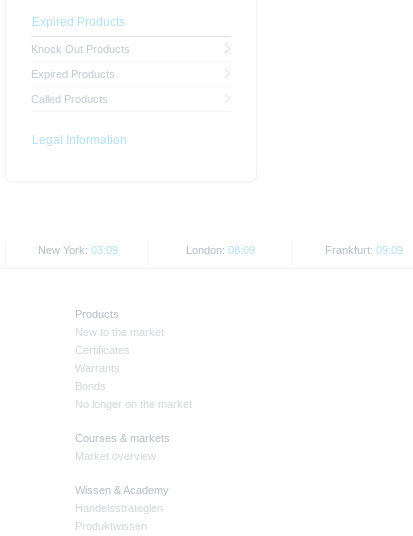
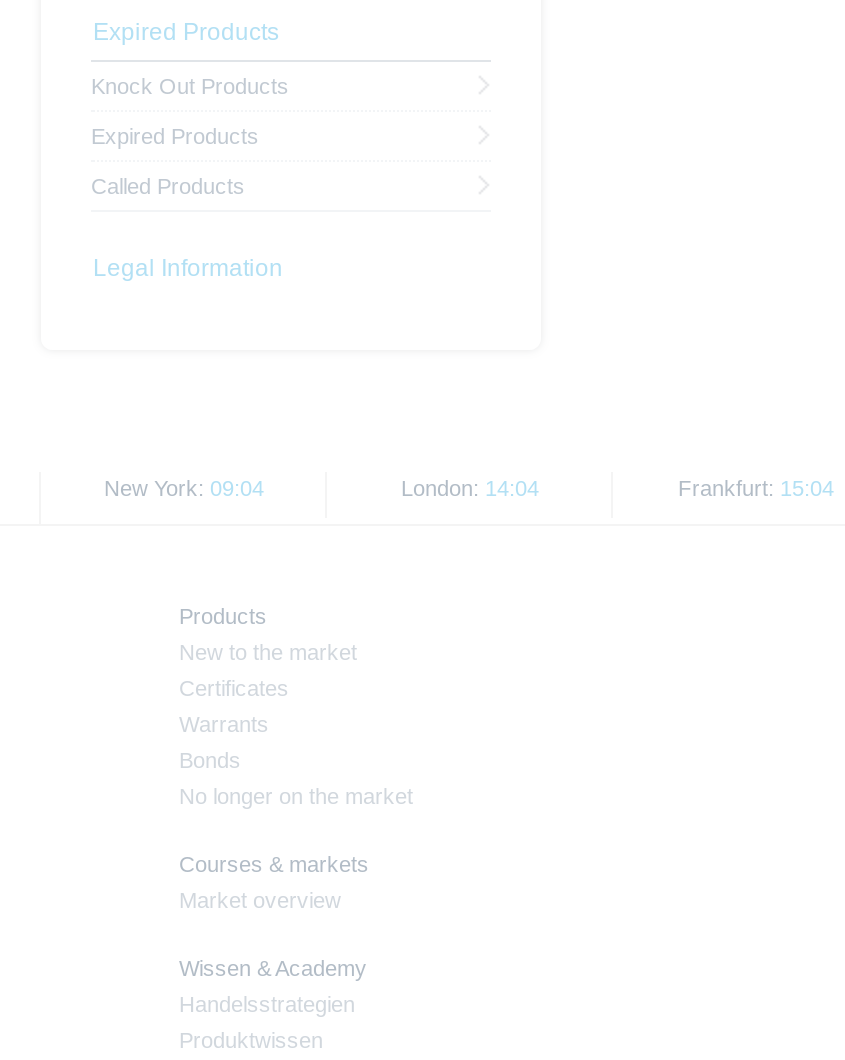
[37,244,117,256] New York: 03:09 -> [104,476,264,500] New York: 09:04
[186,244,255,256] London: 08:09 -> [401,476,539,500] London: 14:04
[324,244,402,256] Frankfurt: 09:09 -> [678,476,834,500] Frankfurt: 15:04

